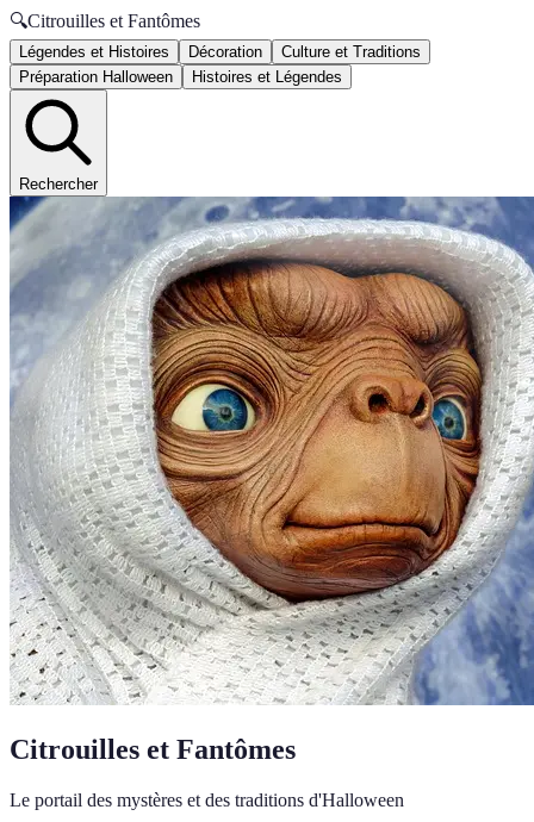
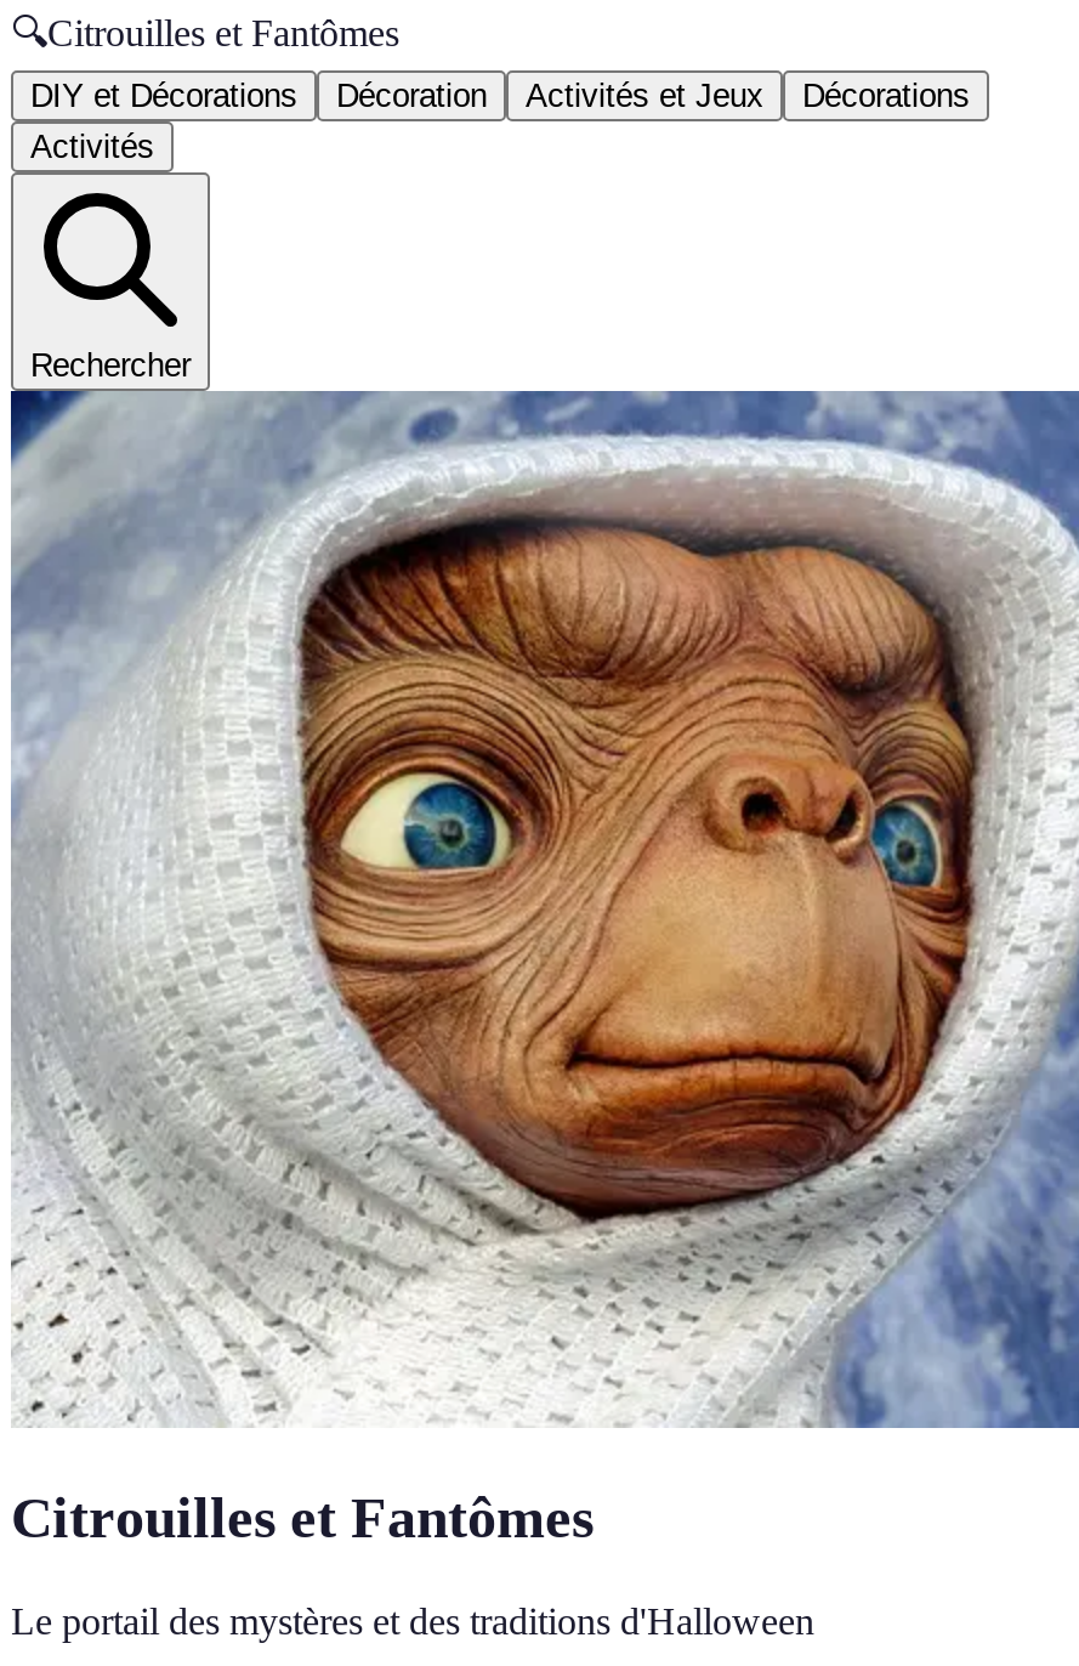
[19,43,169,61] Légendes et Histoires -> [30,78,297,114] DIY et Décorations
[19,43,421,86] Culture et Traditions | Préparation Halloween | Histoires et Légendes -> [30,78,970,165] Activités et Jeux | Décorations | Activités

